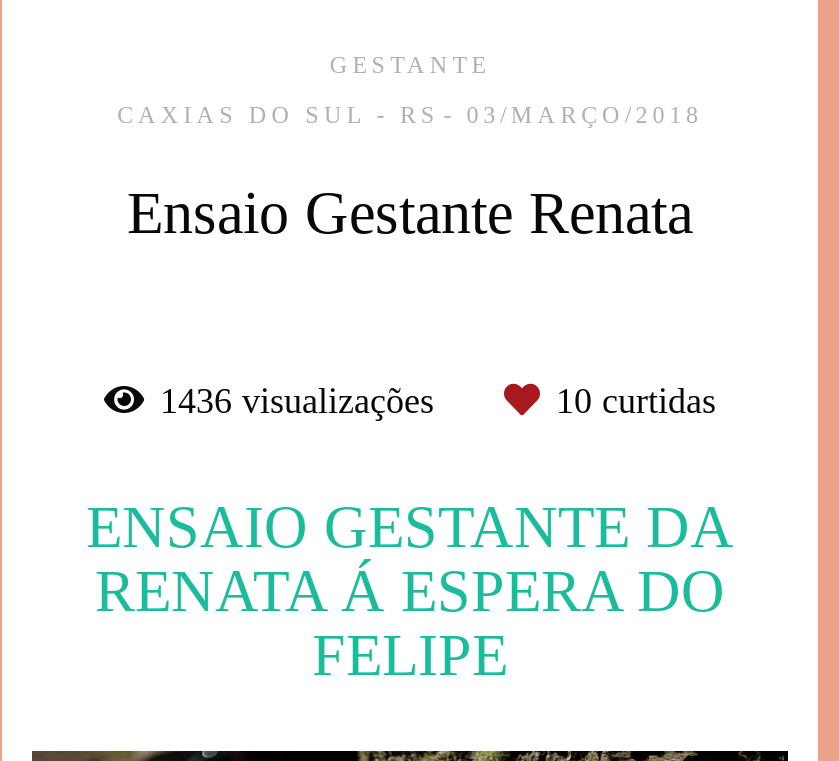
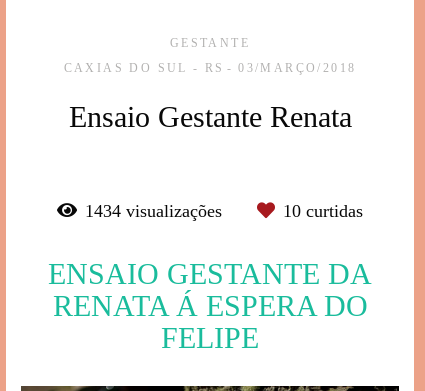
[160,380,444,420] 1436 visualizações -> [85,201,227,221] 1434 visualizações

